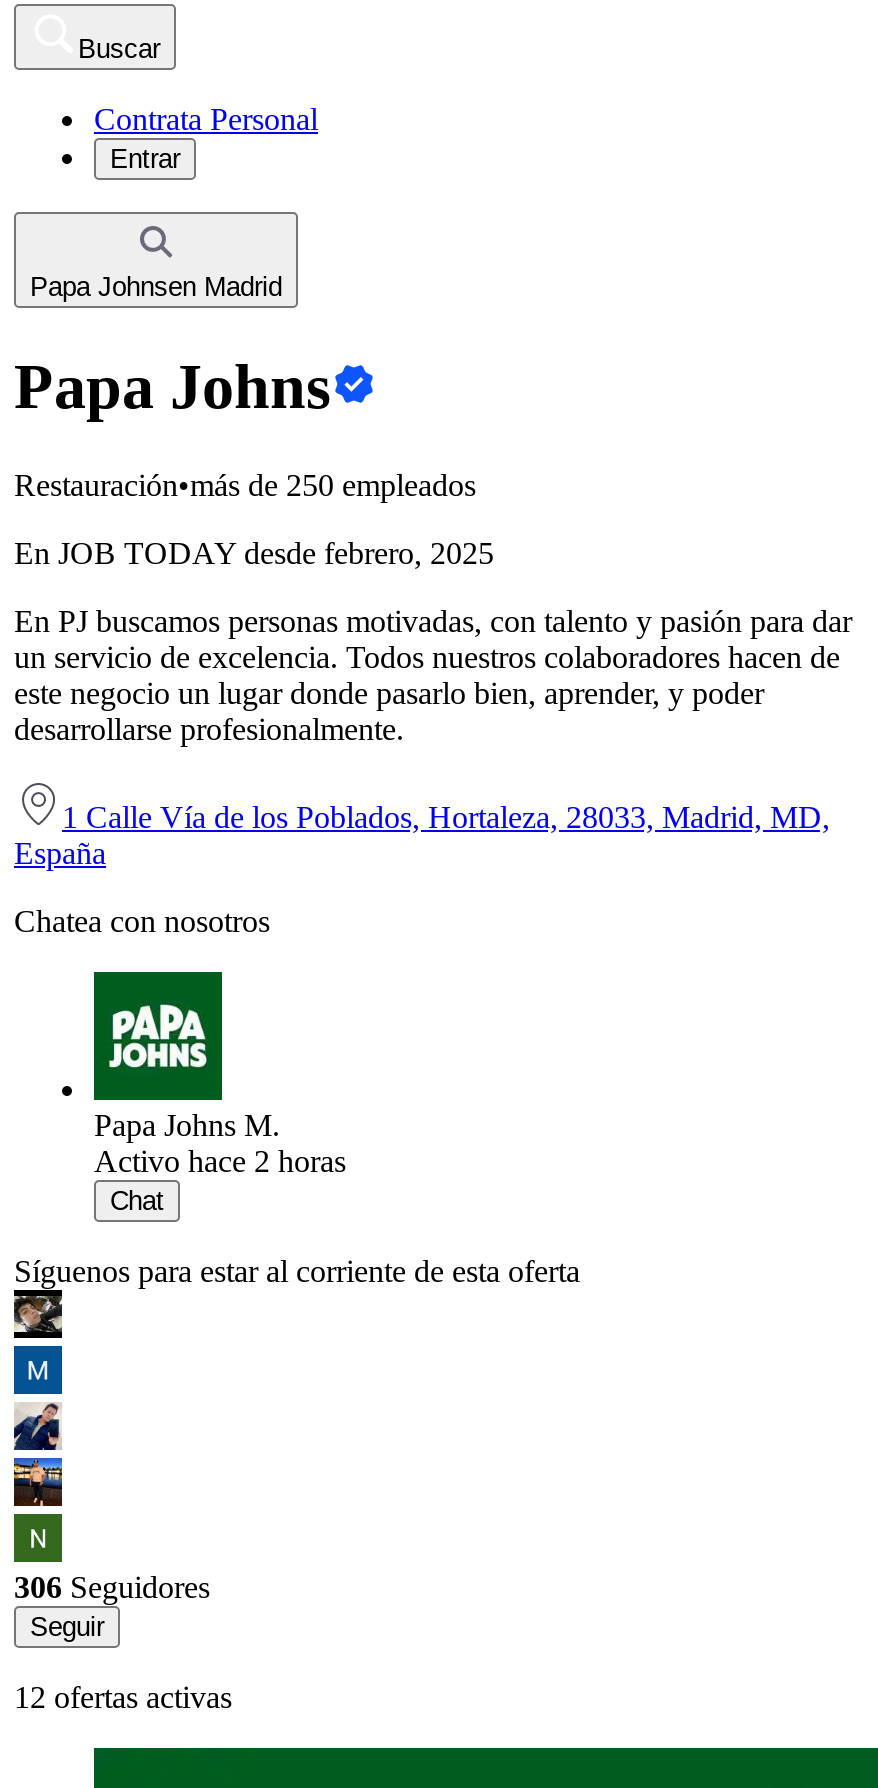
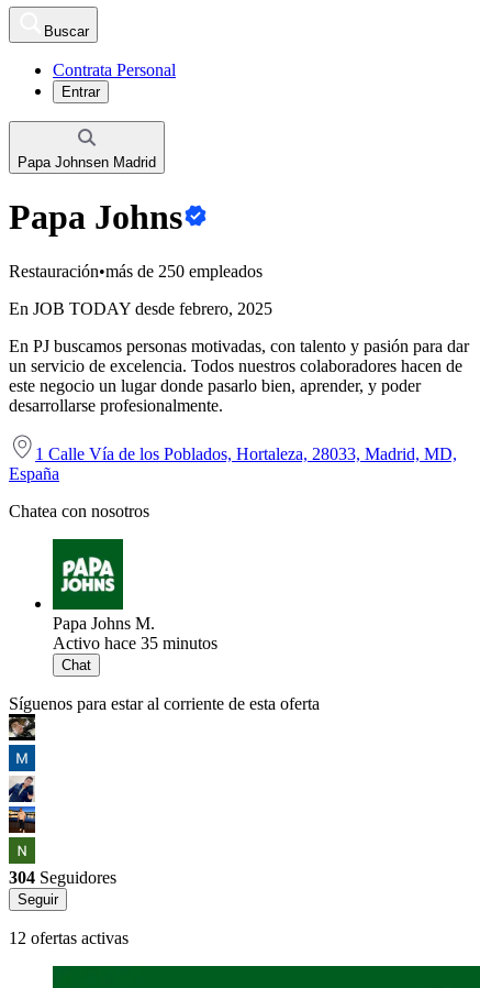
[94,1144,346,1178] Activo hace 2 horas -> [53,634,217,652] Activo hace 35 minutos
[14,1570,210,1604] 306 Seguidores -> [9,868,116,887] 304 Seguidores

